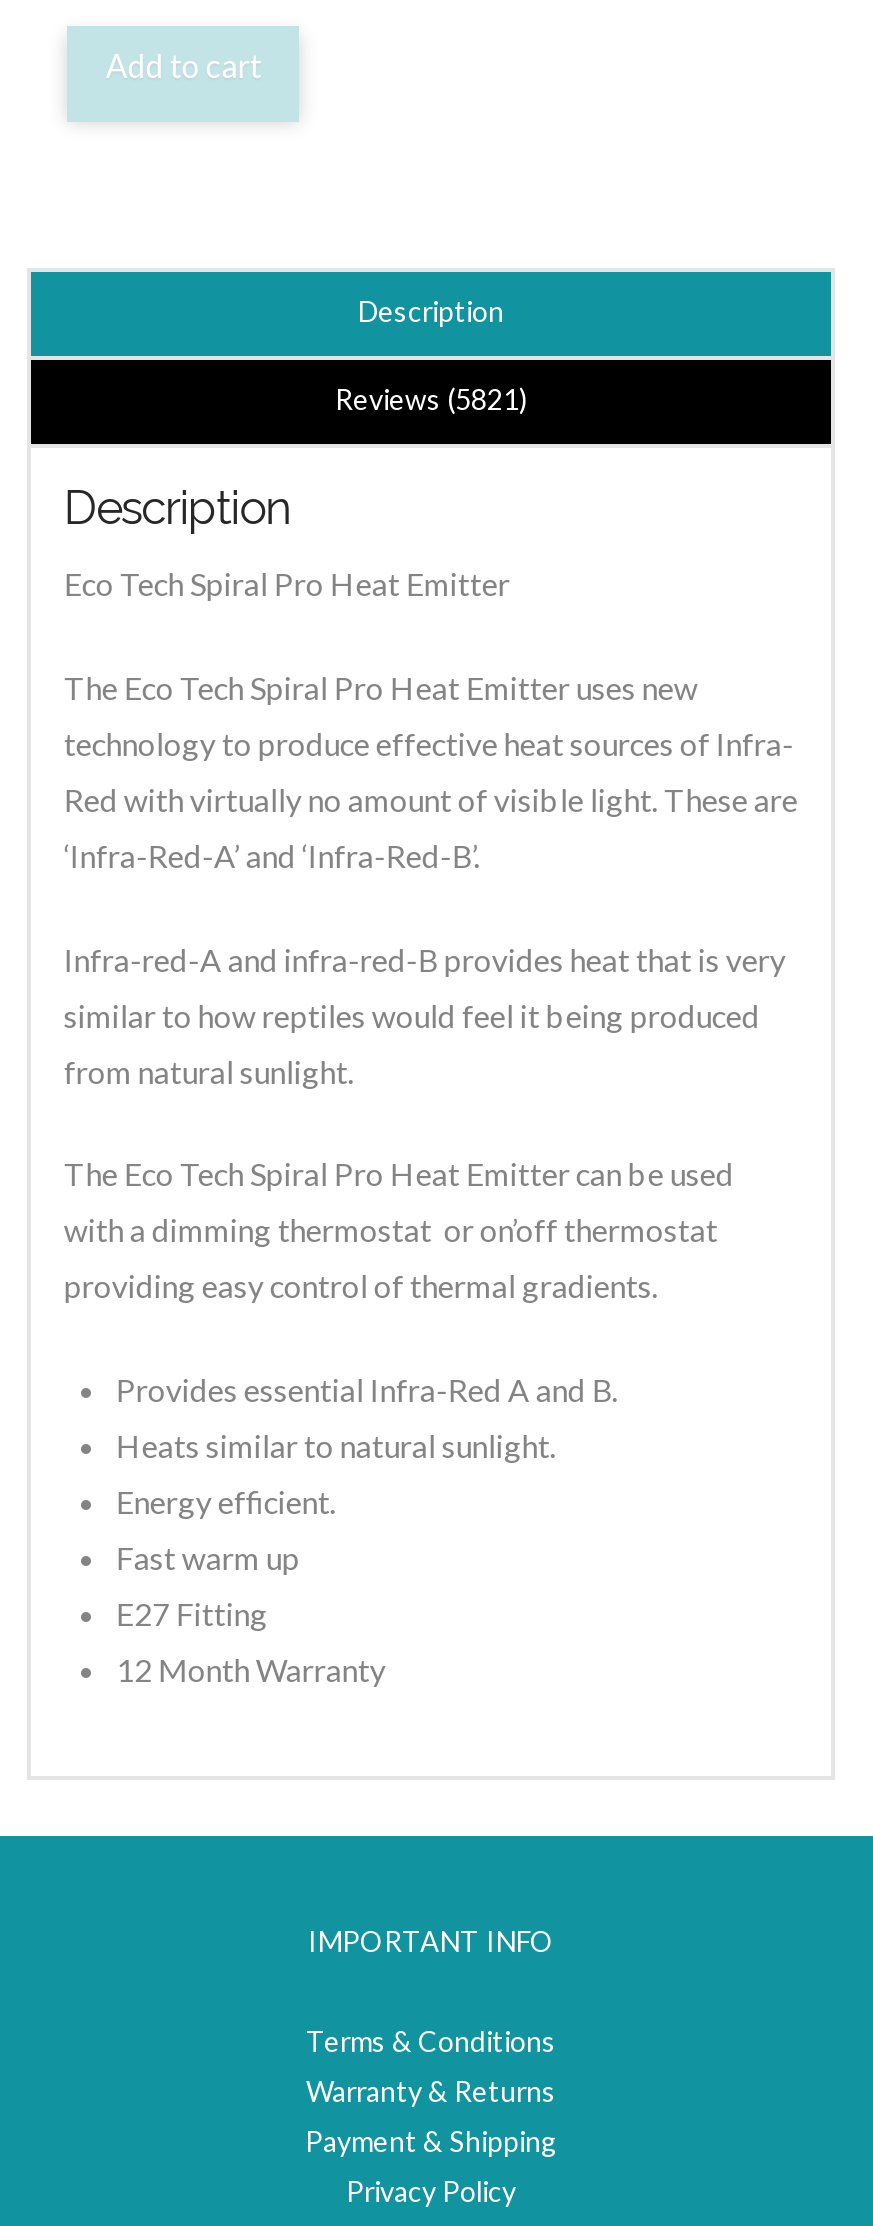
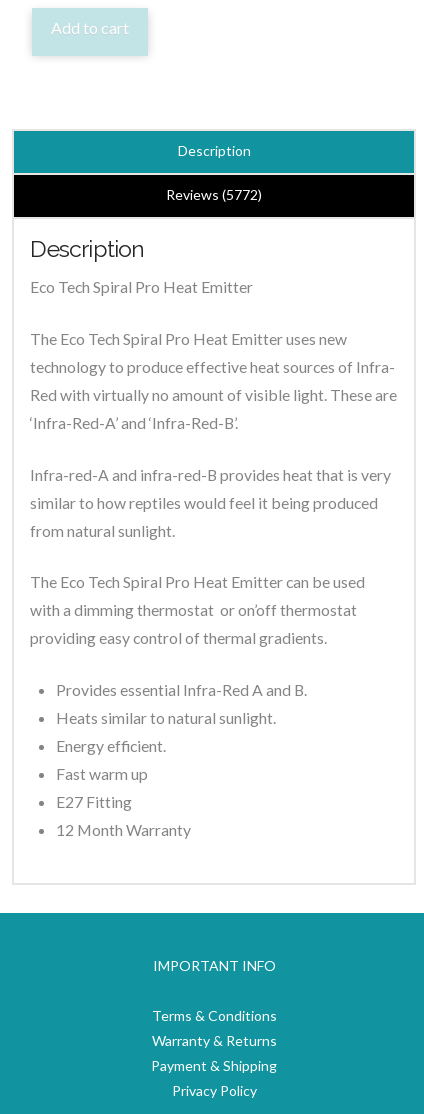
[335,381,527,415] Reviews (5821) -> [166,185,262,202] Reviews (5772)

